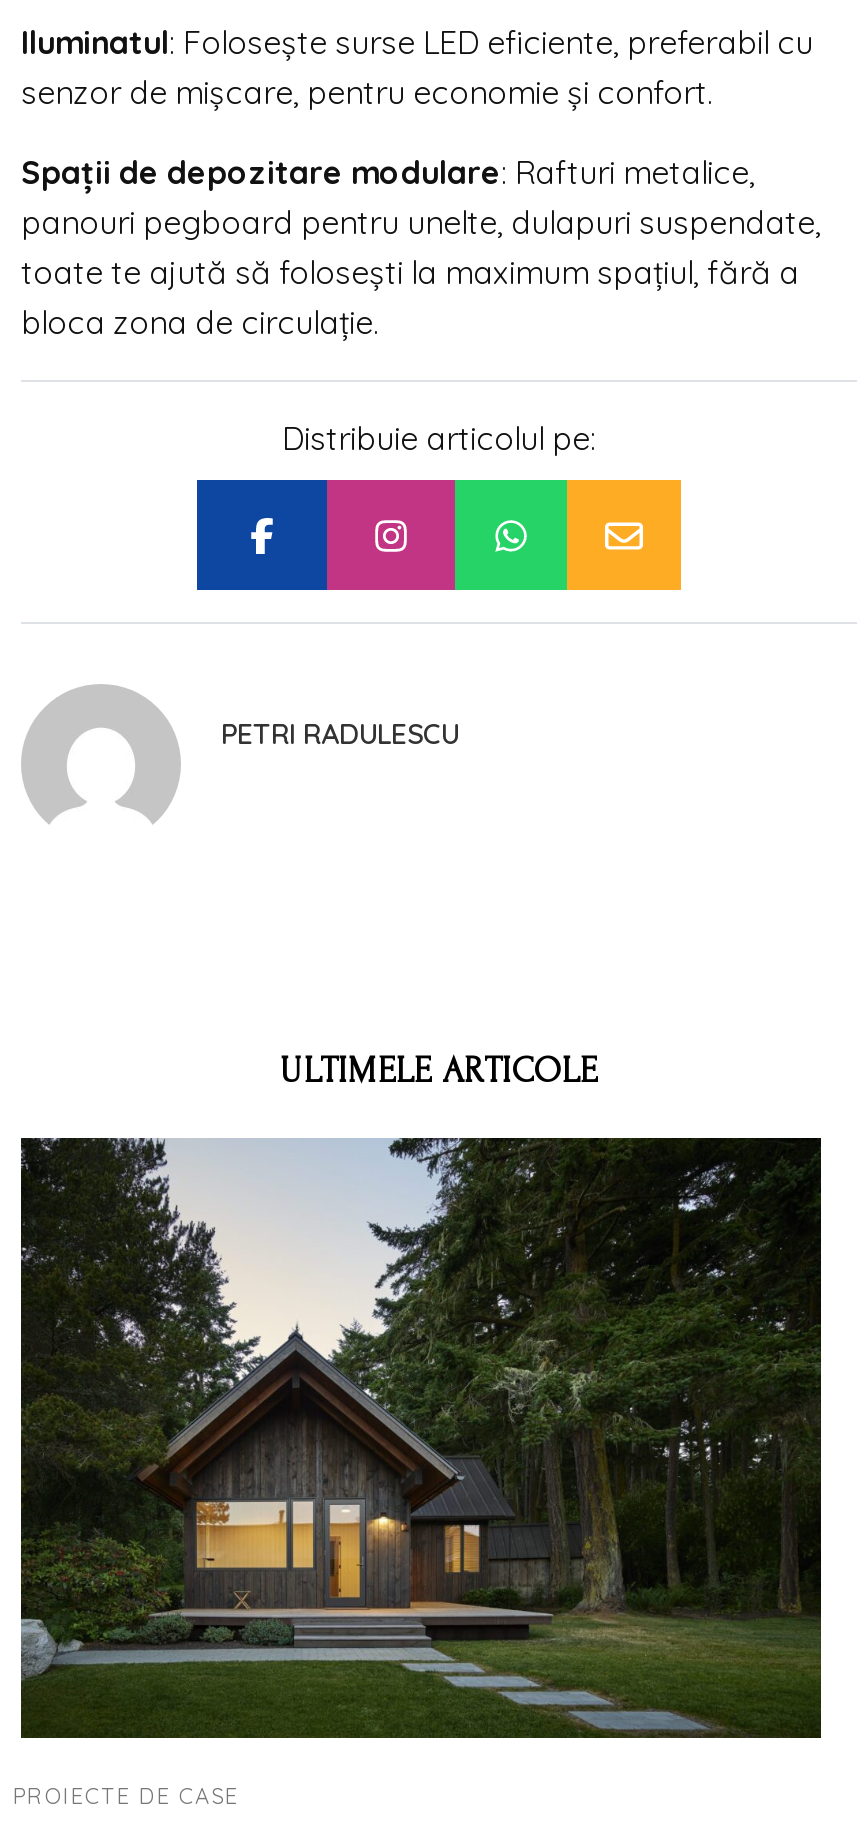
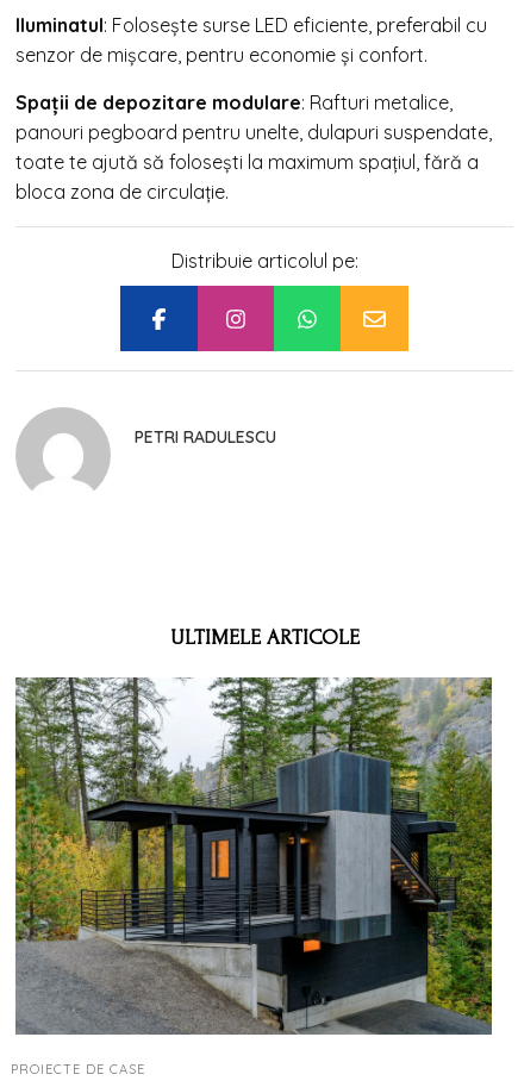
[19,1136,823,1740] [image] -> [14,676,493,1036] [image]

